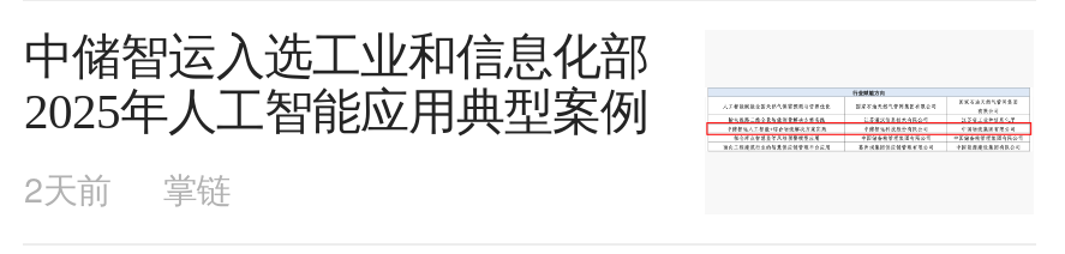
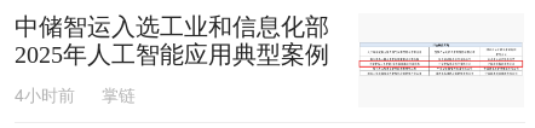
[24,165,230,213] 2天前 掌链 -> [15,82,136,106] 4小时前 掌链

